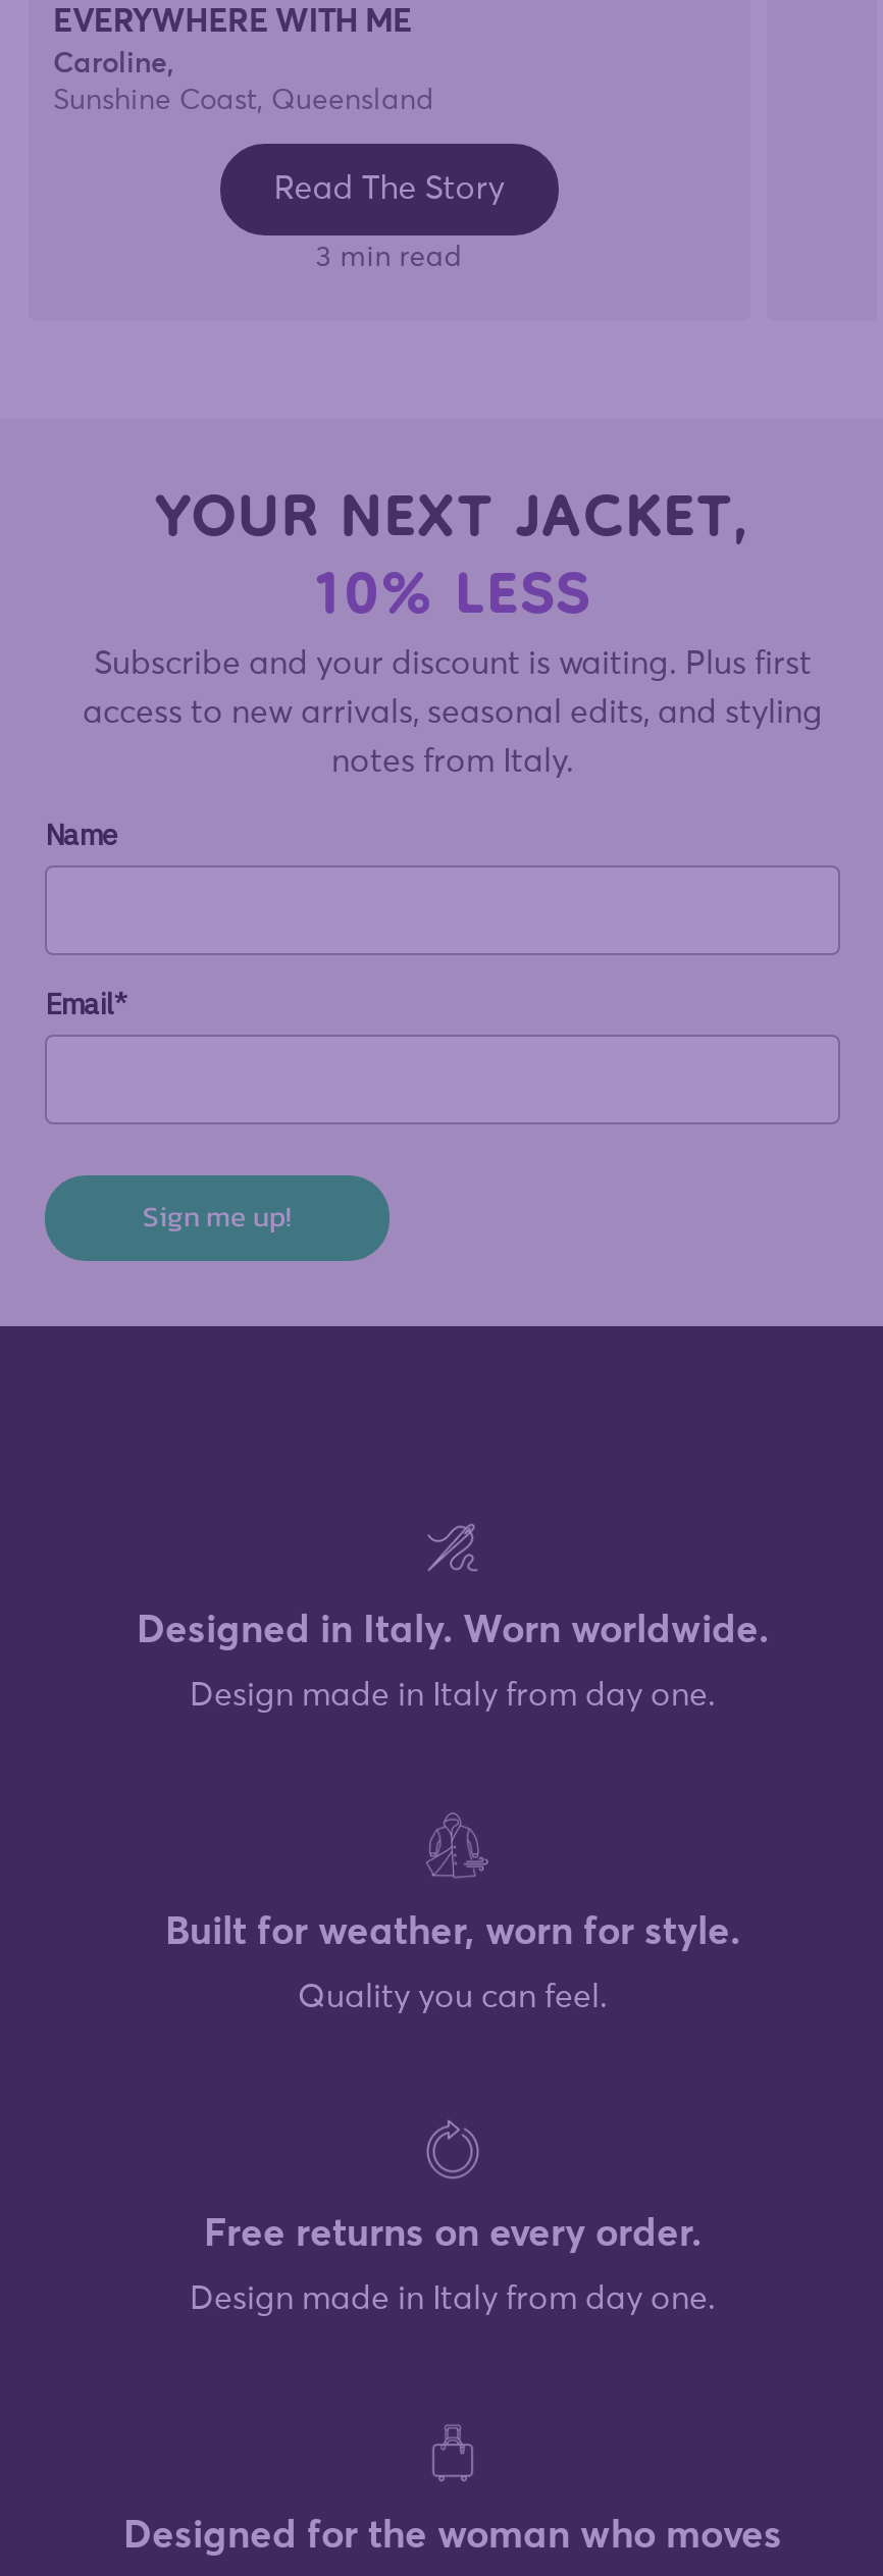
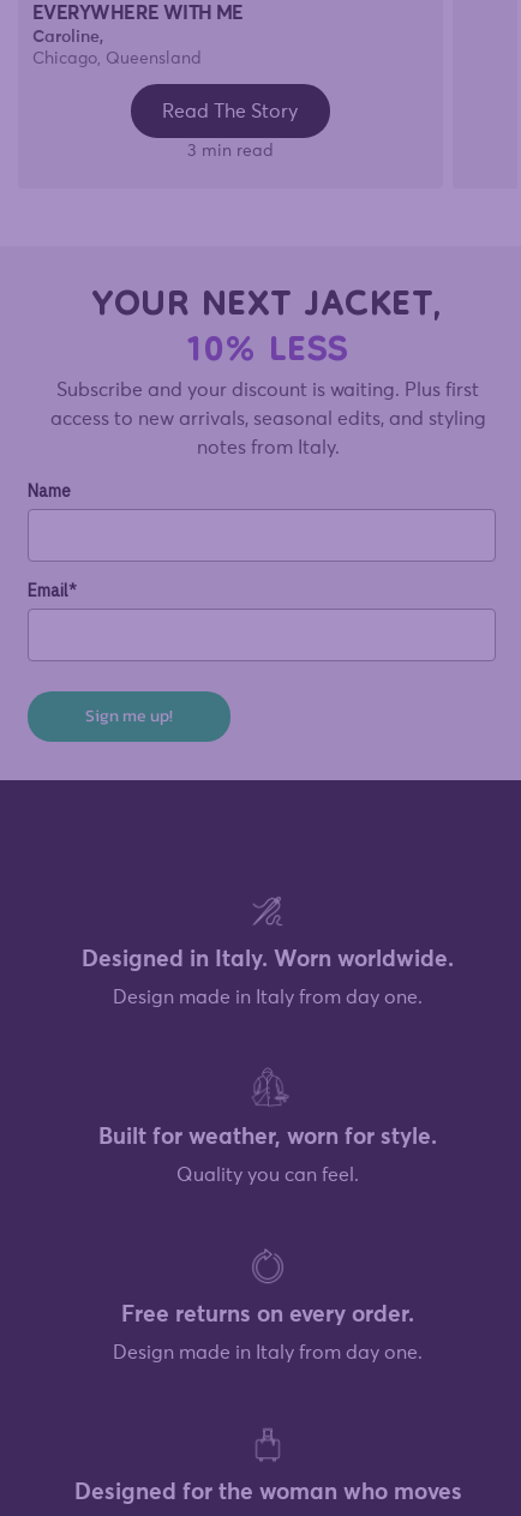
[53,86,434,115] Sunshine Coast, Queensland -> [32,51,202,67] Chicago, Queensland

